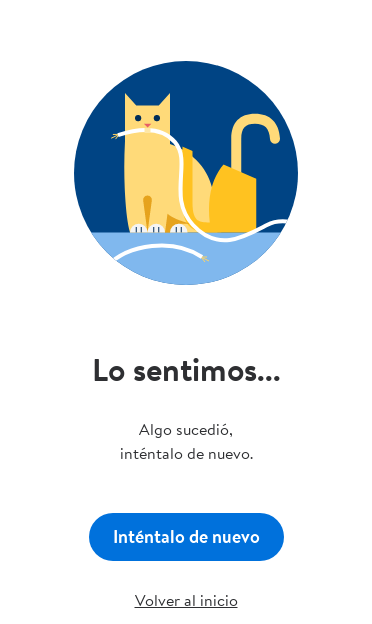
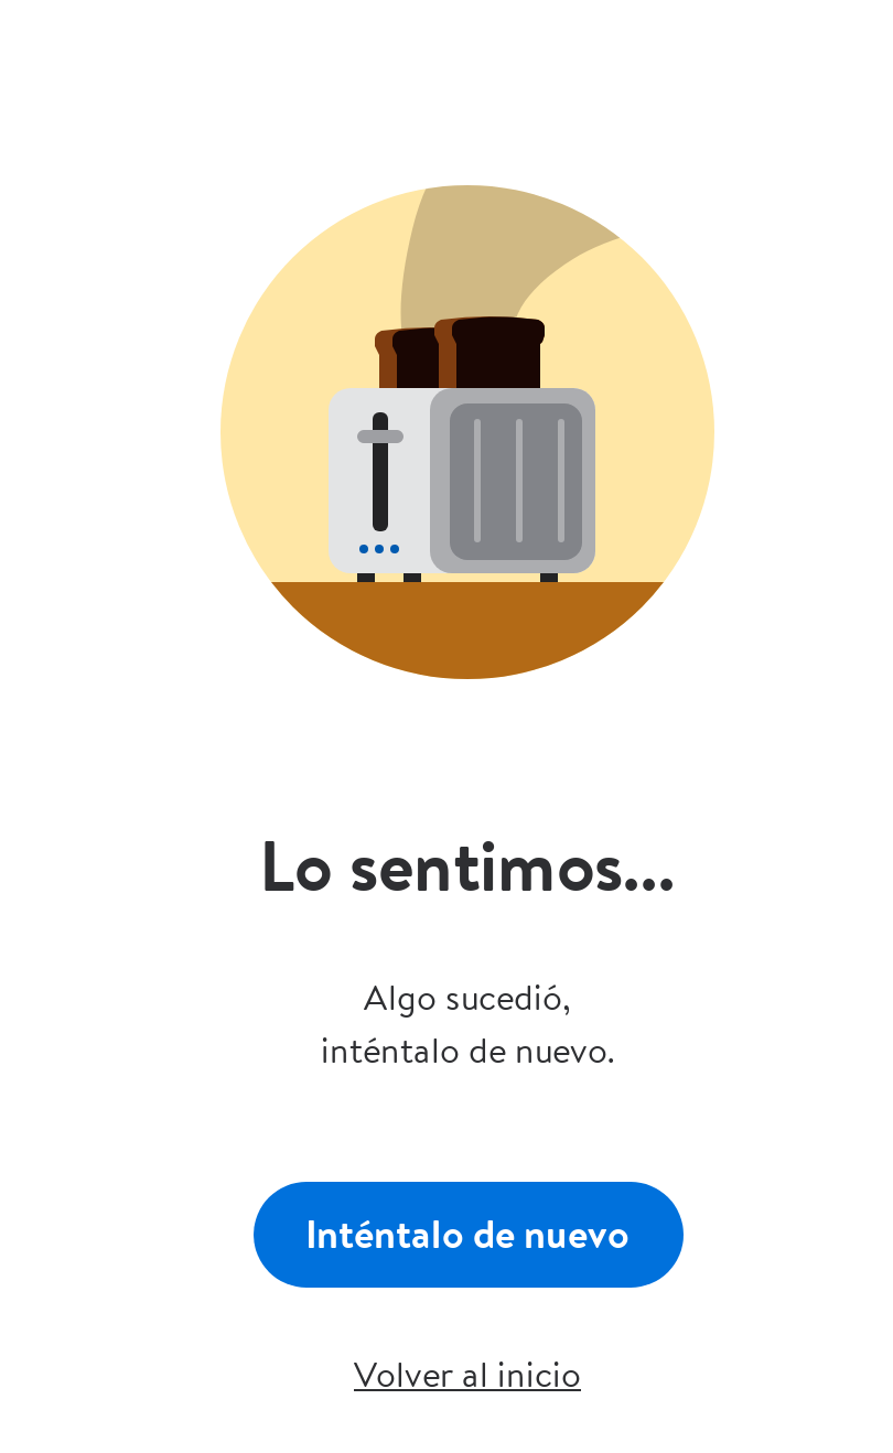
[73,60,299,286] [image] -> [220,185,714,681] [image]

